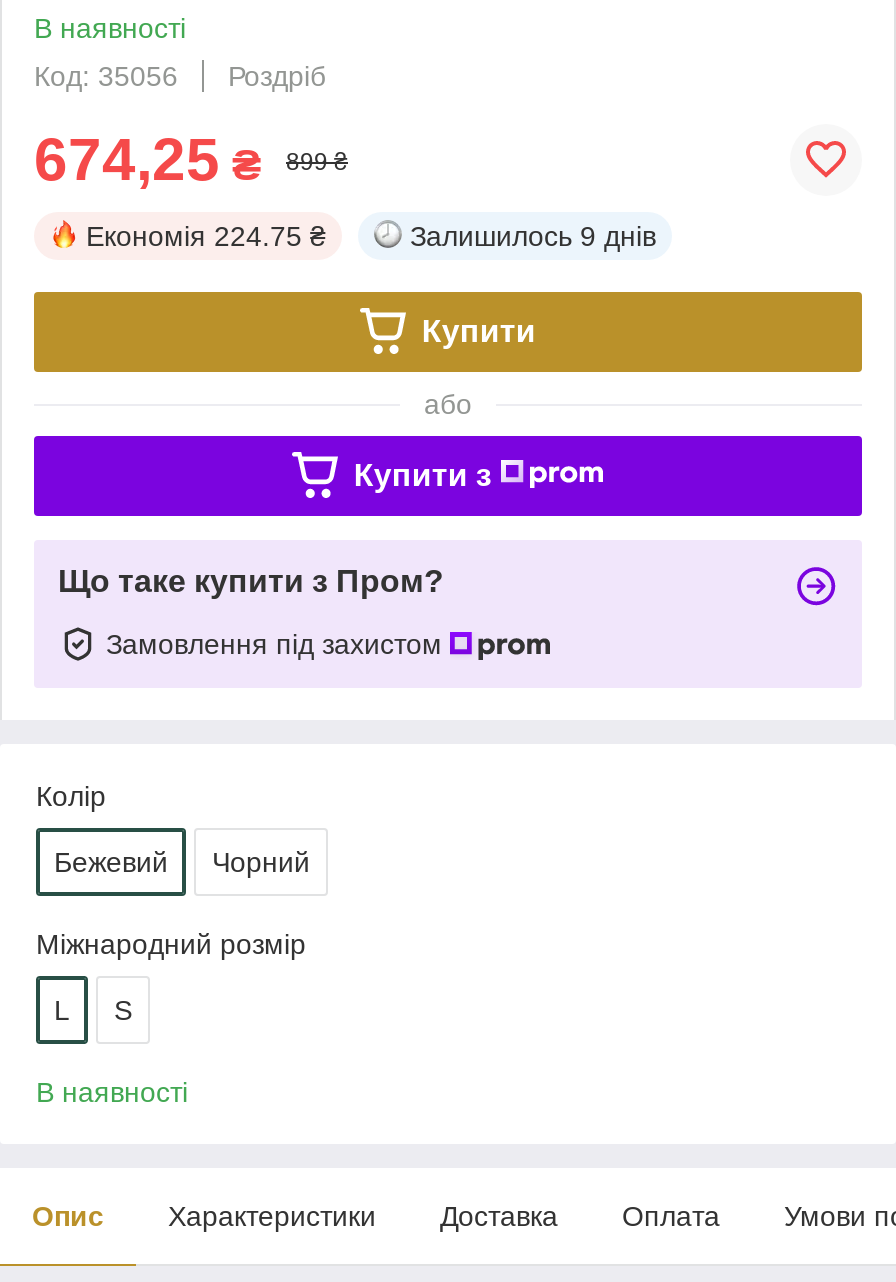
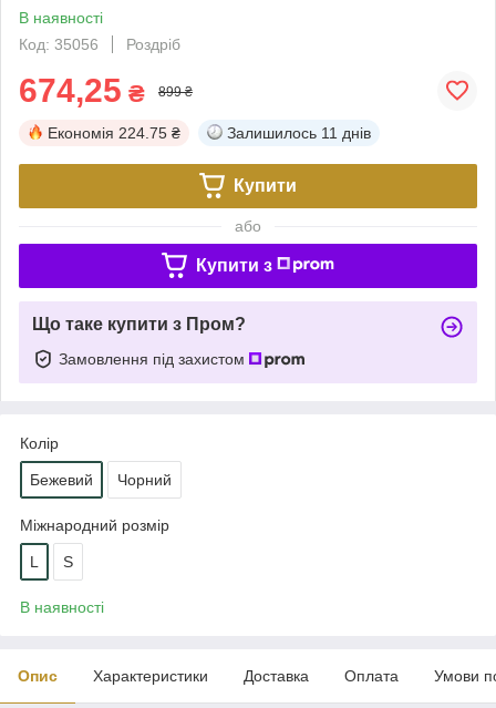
[410,220,656,252] Залишилось 9 днів -> [227,124,371,142] Залишилось 11 днів

